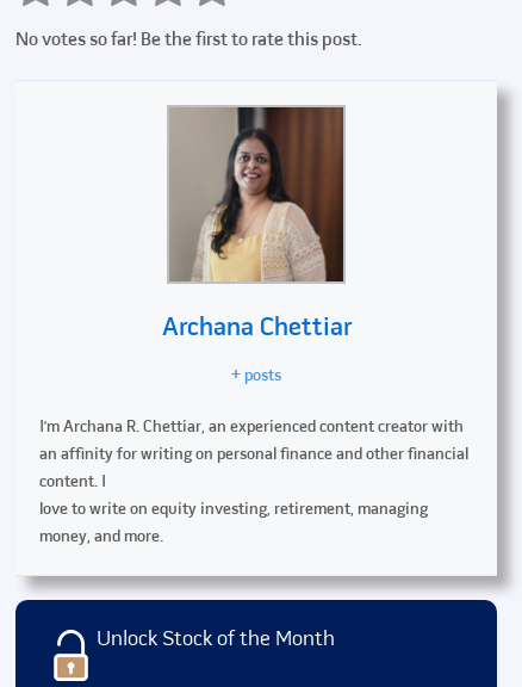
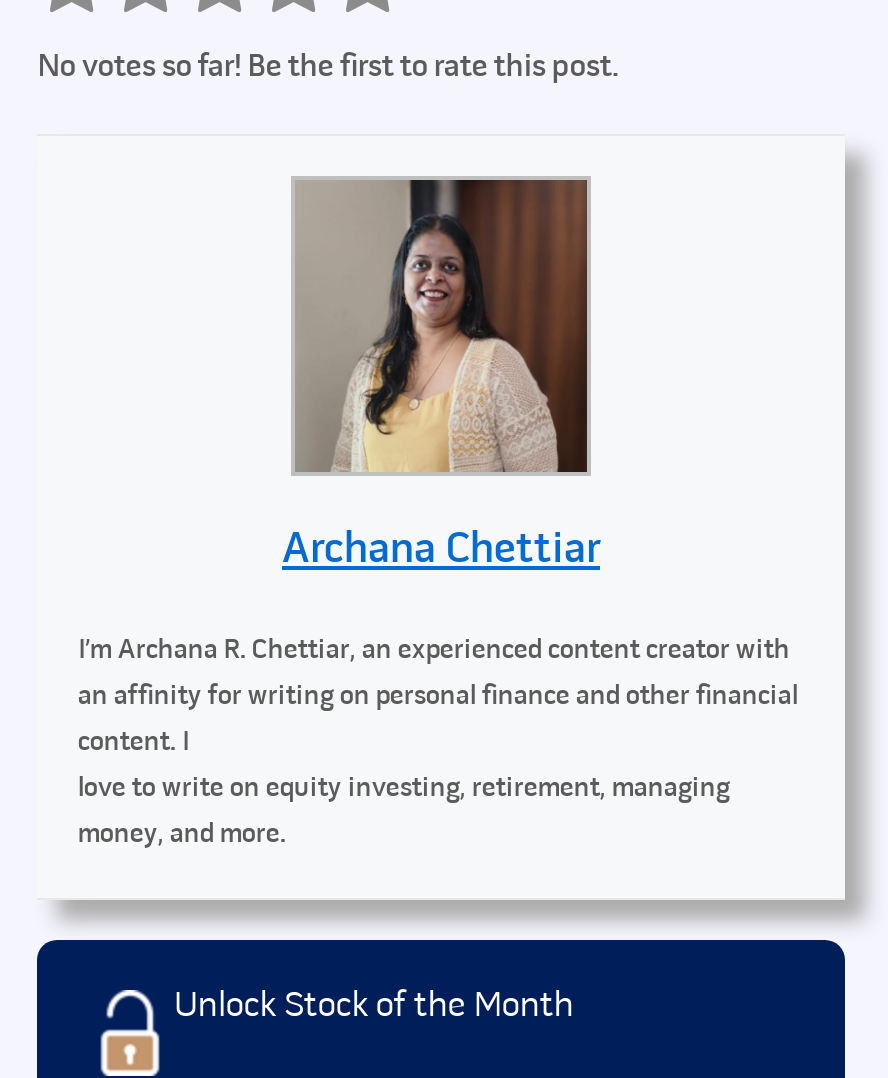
[231,368,281,385] + posts -> none

